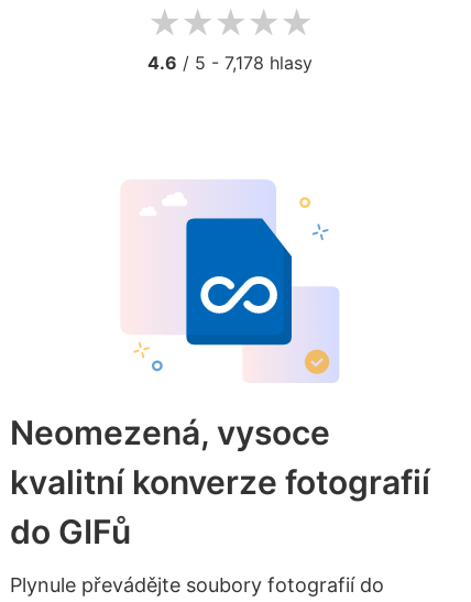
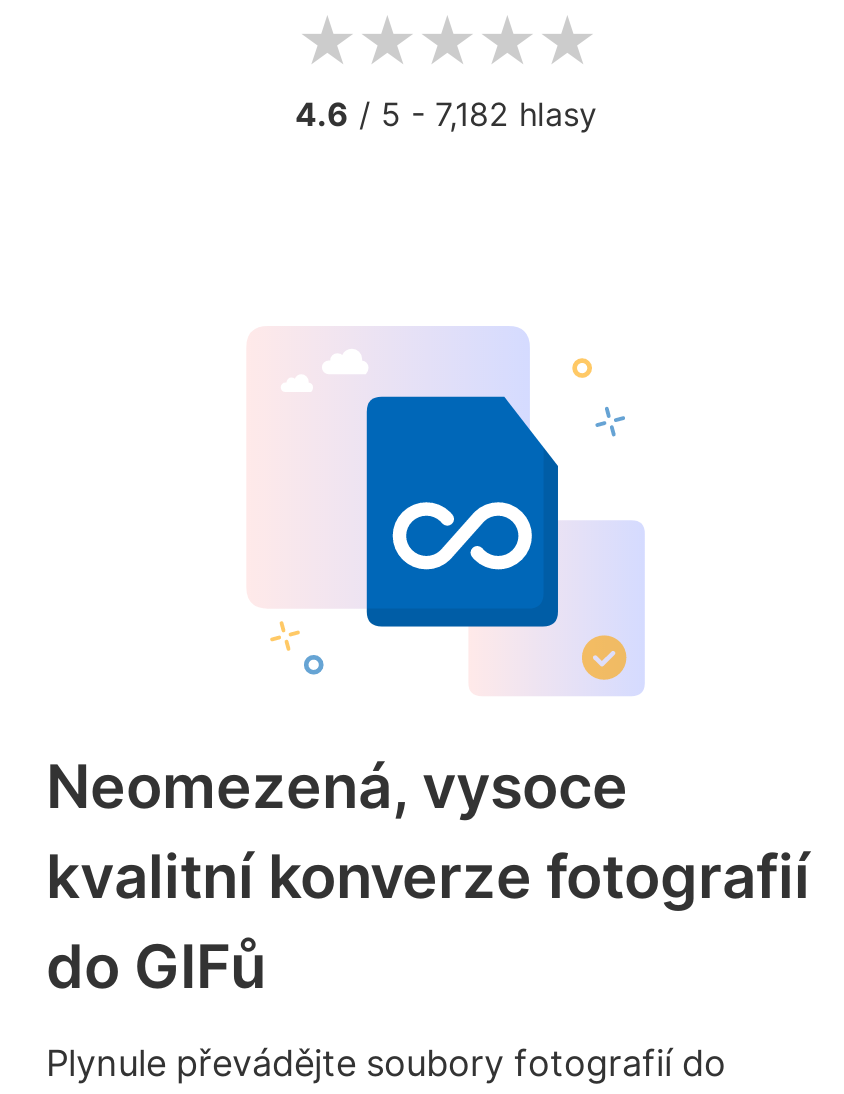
[147,52,313,74] 4.6 / 5 - 7,178 hlasy -> [295,94,597,134] 4.6 / 5 - 7,182 hlasy

